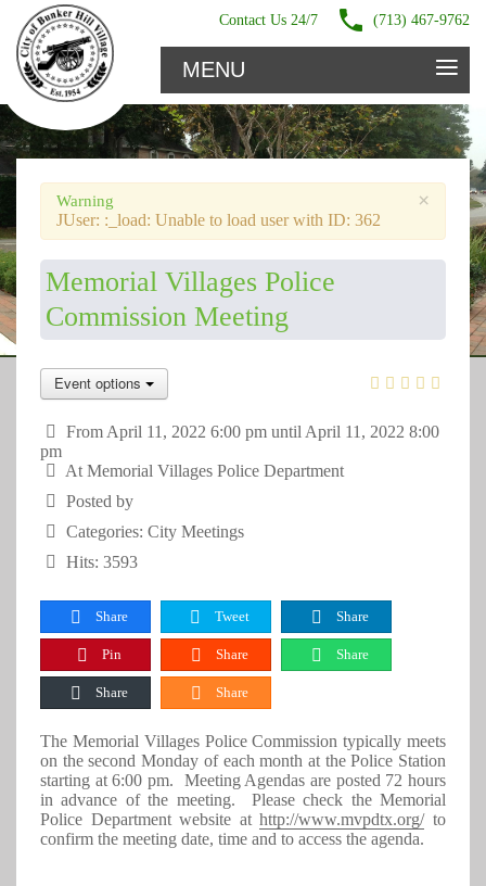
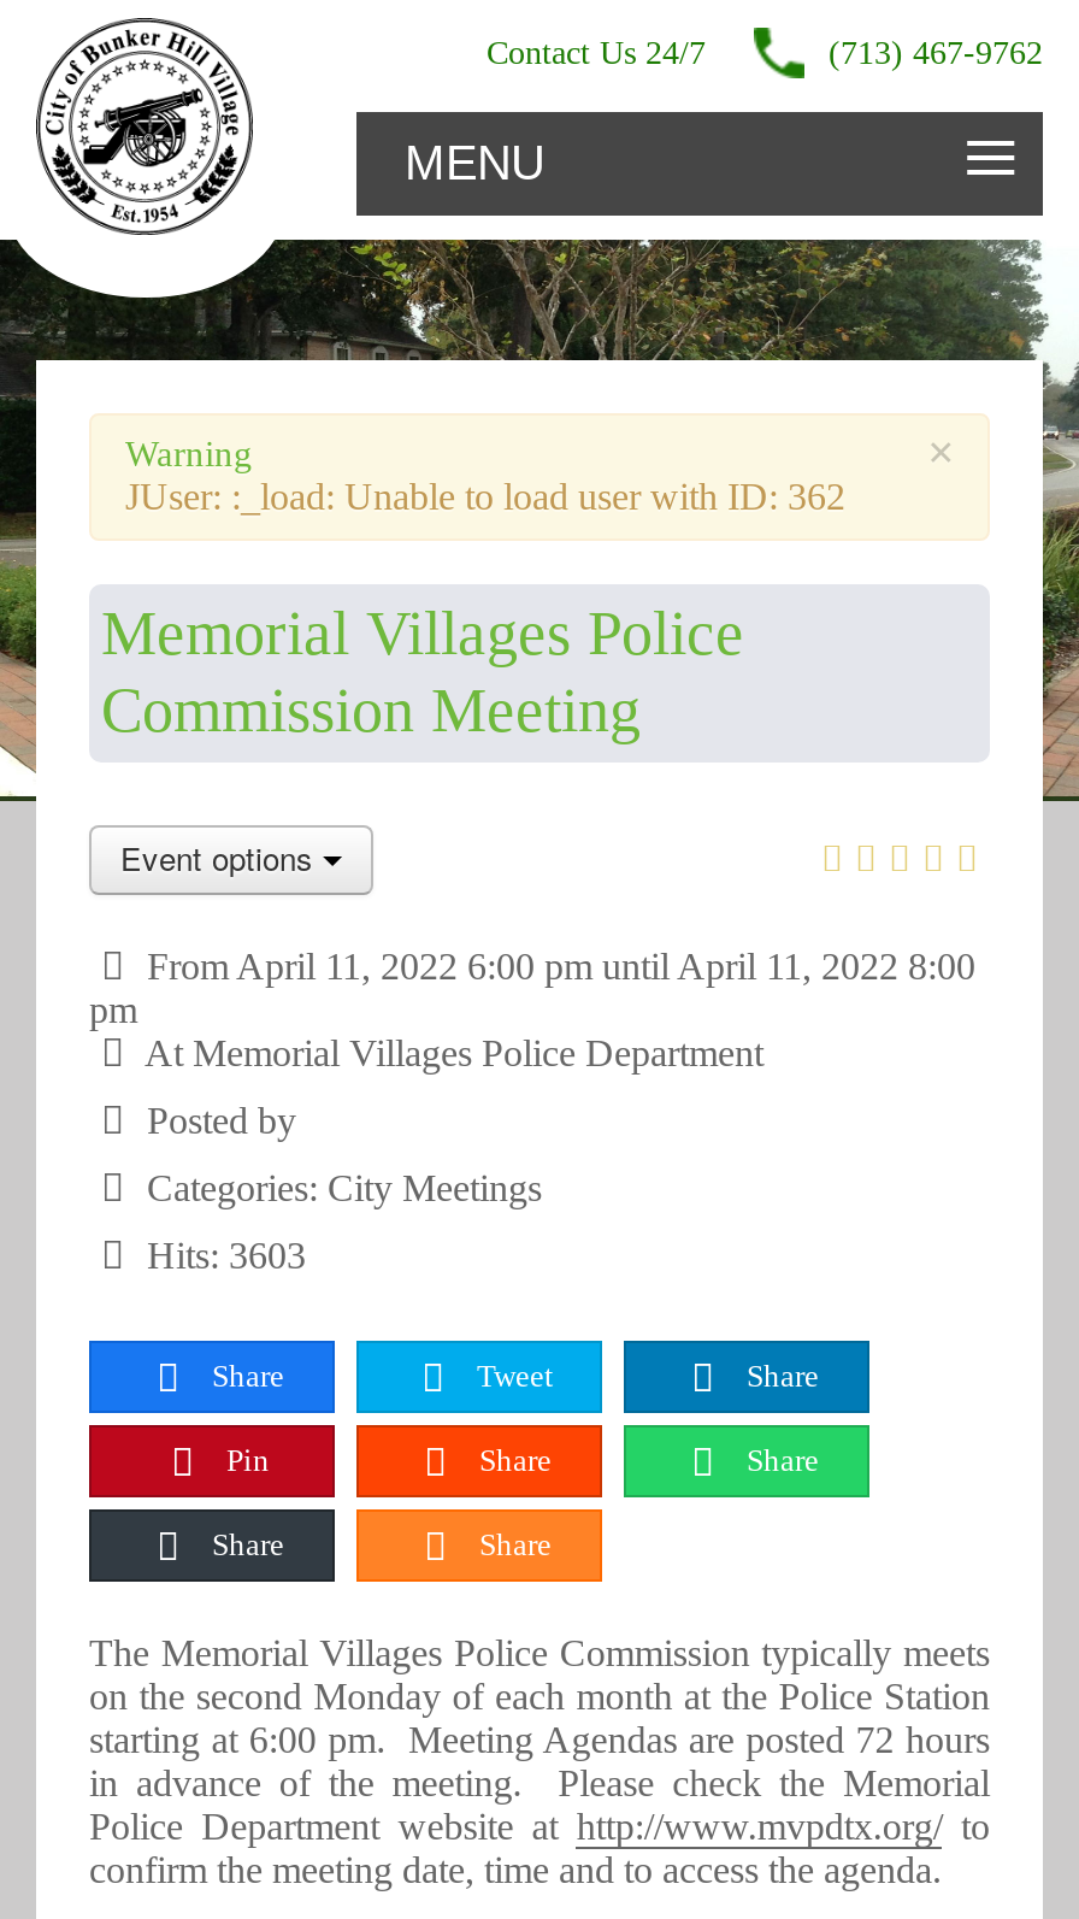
[62,553,138,571] Hits: 3593 -> [137,1235,306,1276] Hits: 3603

